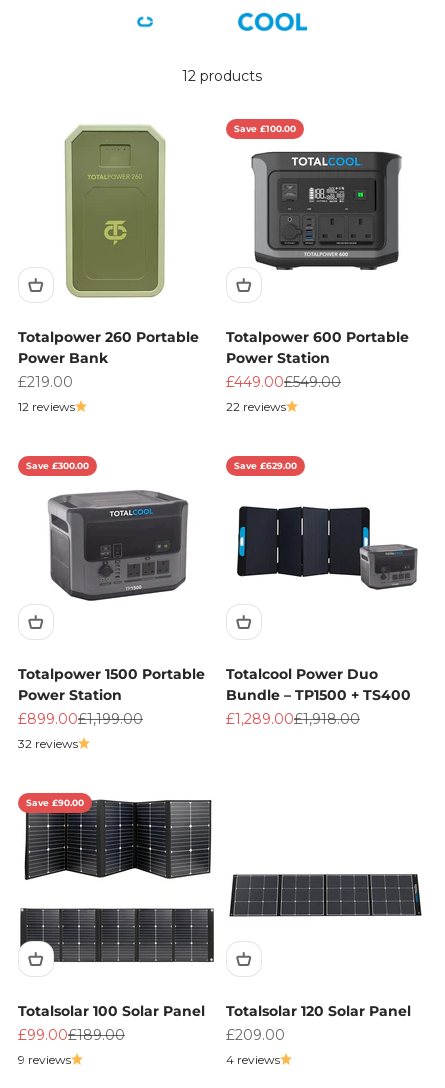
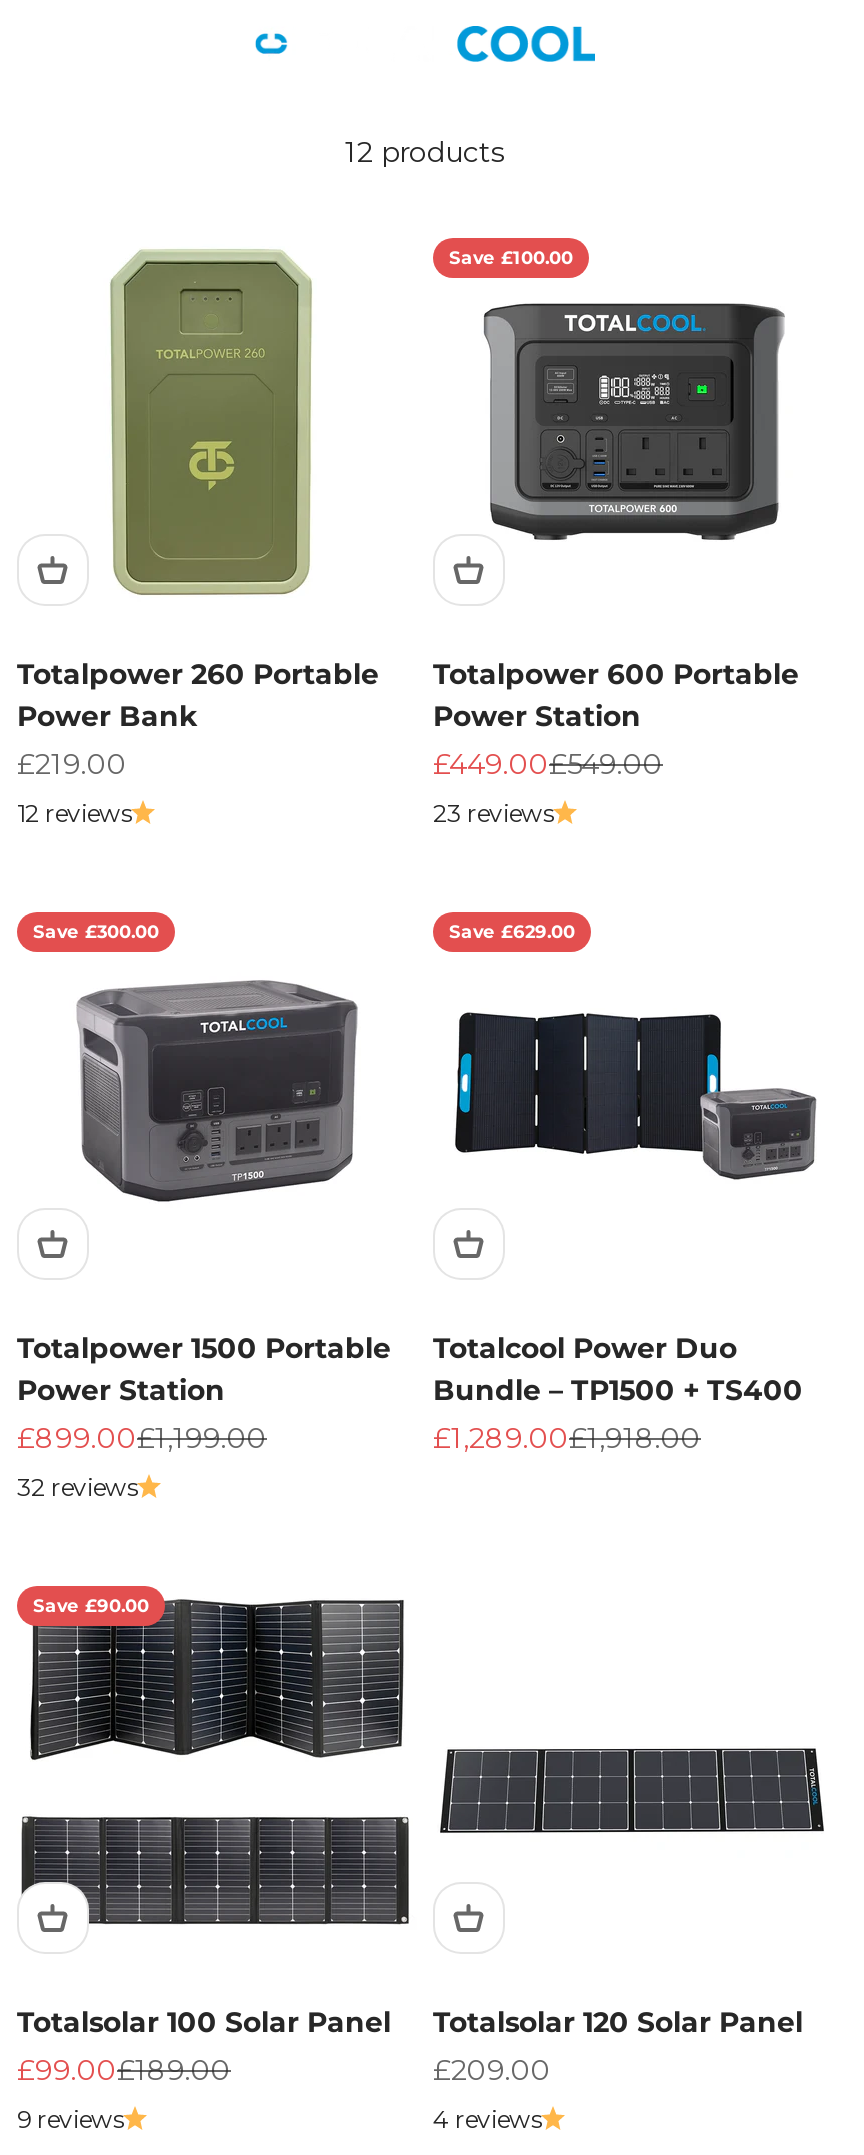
[226,399,286,414] 22 reviews -> [433,798,553,828] 23 reviews

